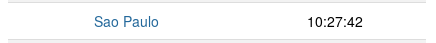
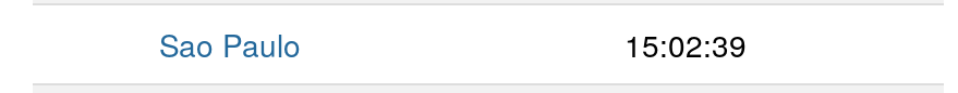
[307,11,363,31] 10:27:42 -> [624,23,747,67] 15:02:39

